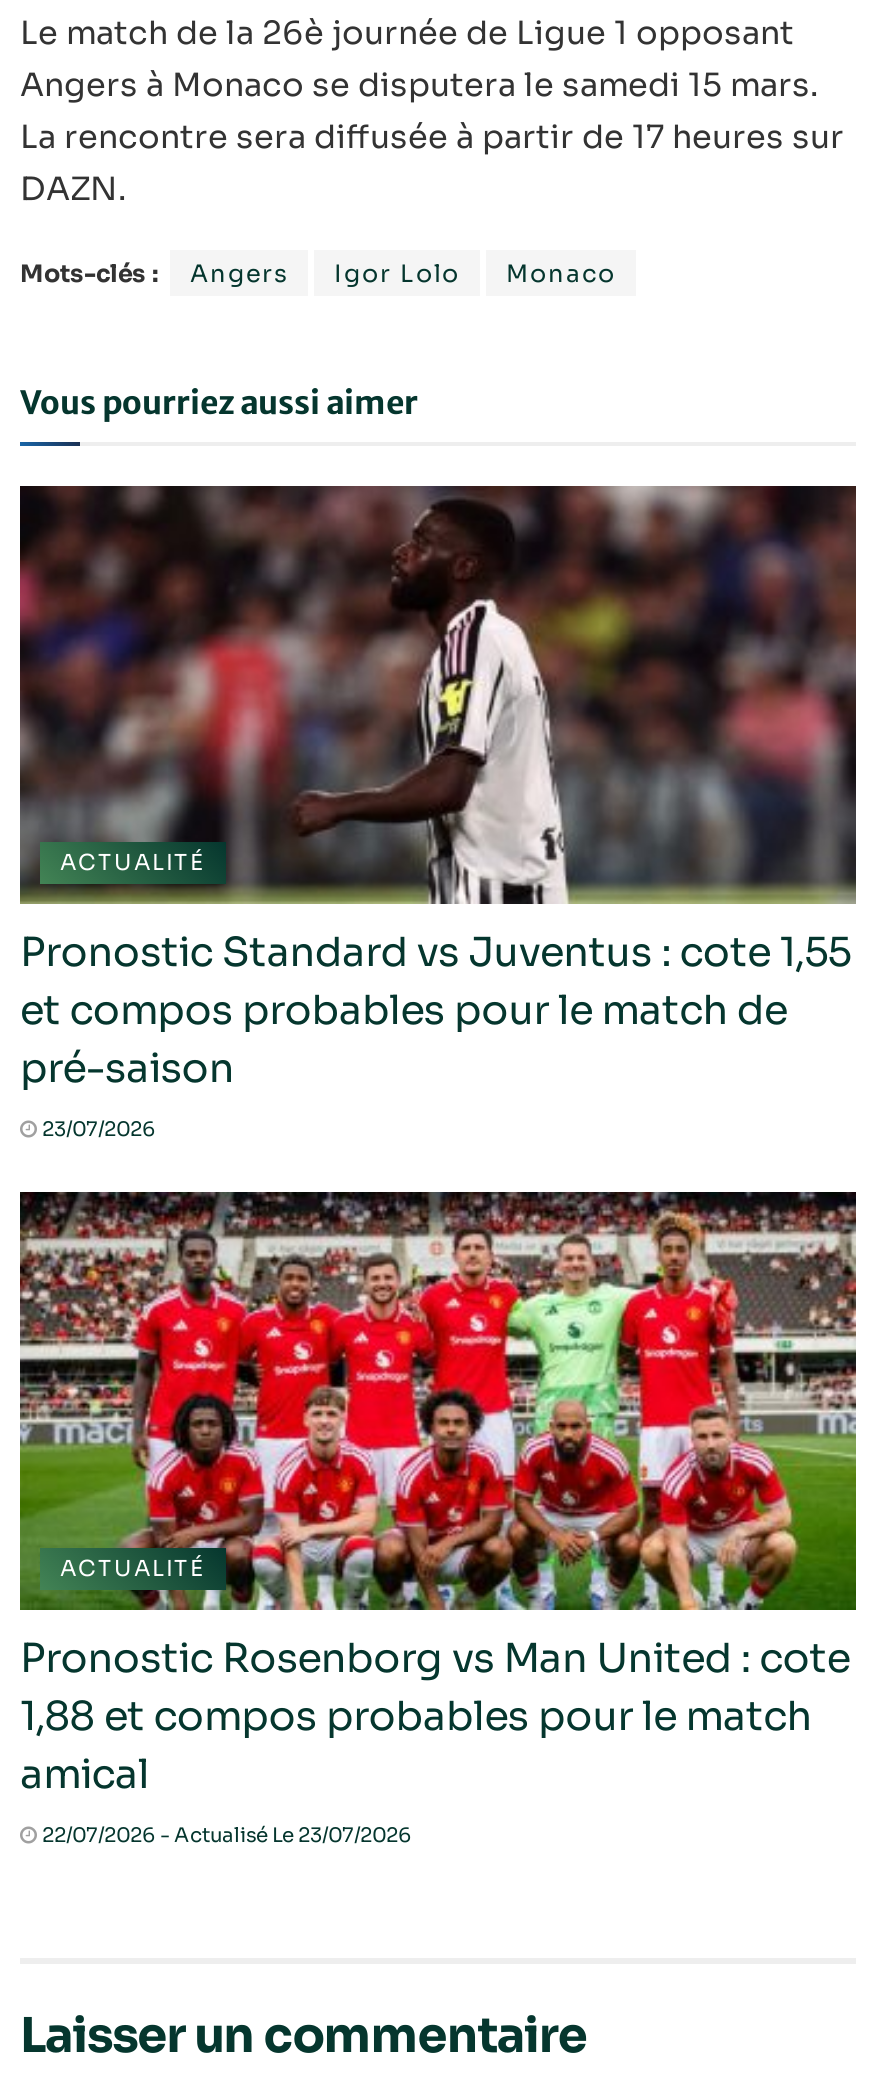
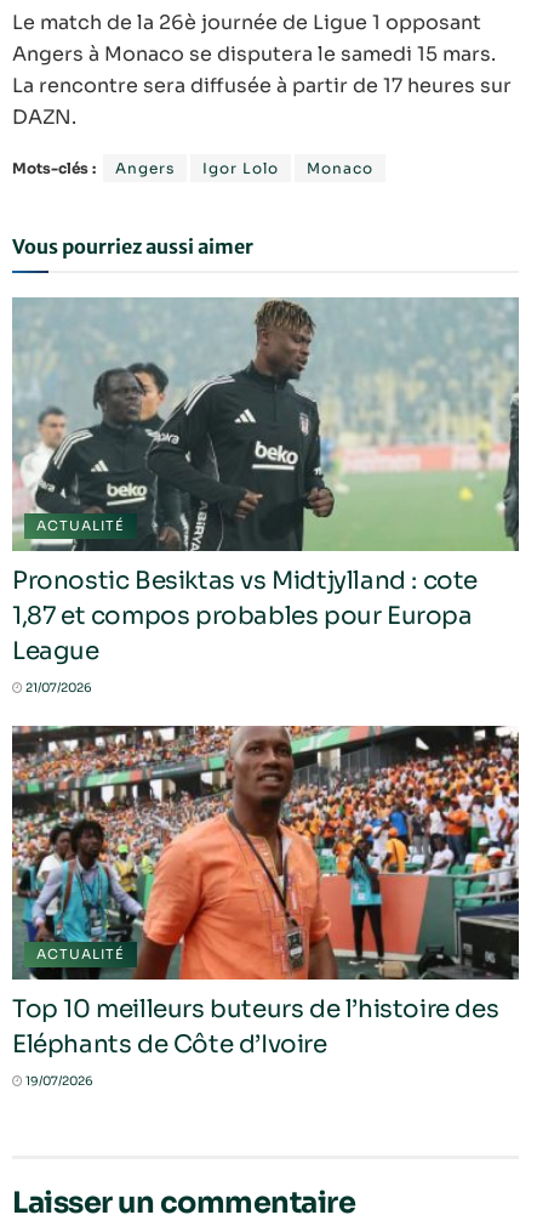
[18,486,856,1142] [image] | Pronostic Standard vs Juventus : cote 1,55 | et compos probables pour le match de | pré-saison | 23/07/2026 -> [12,297,519,695] [image] | Pronostic Besiktas vs Midtjylland : cote | 1,87 et compos probables pour Europa | League | 21/07/2026
[18,1190,858,1848] [image] | Pronostic Rosenborg vs Man United : cote | 1,88 et compos probables pour le match | amical | 22/07/2026 - Actualisé Le 23/07/2026 -> [11,725,520,1089] [image] | Top 10 meilleurs buteurs de l’histoire des | Eléphants de Côte d’Ivoire | 19/07/2026

